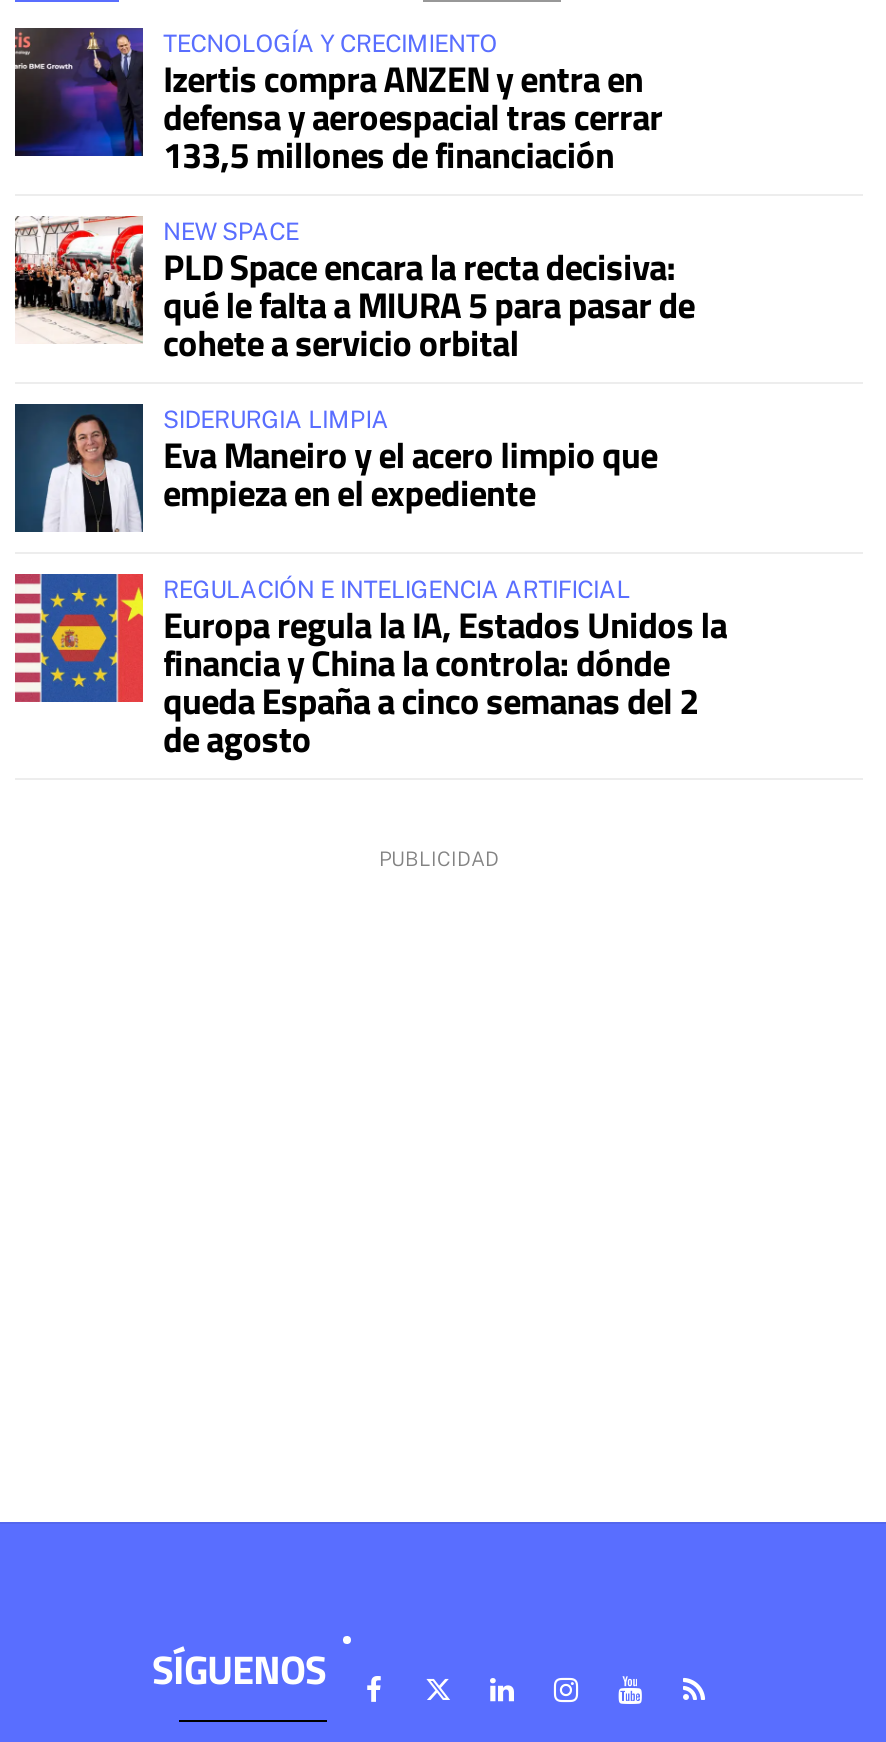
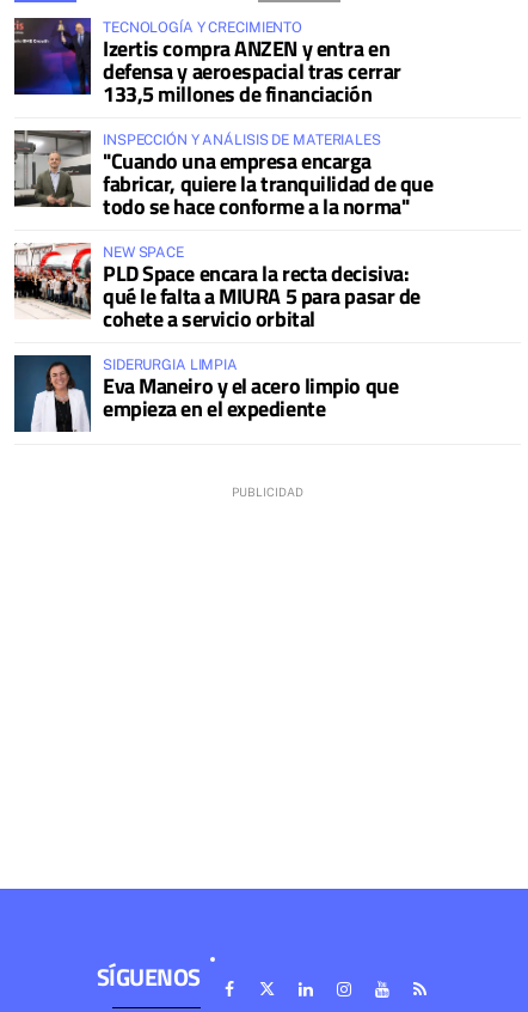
none -> [14,130,433,222] [image] | INSPECCIÓN Y ANÁLISIS DE MATERIALES | "Cuando una empresa encarga | fabricar, quiere la tranquilidad de que | todo se hace conforme a la norma"
moved [11,214,695,519] -> [12,242,420,424]: [image] | NEW SPACE | PLD Space encara la recta decisiva: | qué le falta a MIURA 5 para pasar de | cohete a servicio orbital | SIDERURGIA LIMPIA | Eva Maneiro y el acero limpio que | empieza en el expediente
[13,572,727,765] [image] | REGULACIÓN E INTELIGENCIA ARTIFICIAL | Europa regula la IA, Estados Unidos la | financia y China la controla: dónde | queda España a cinco semanas del 2 | de agosto -> none

